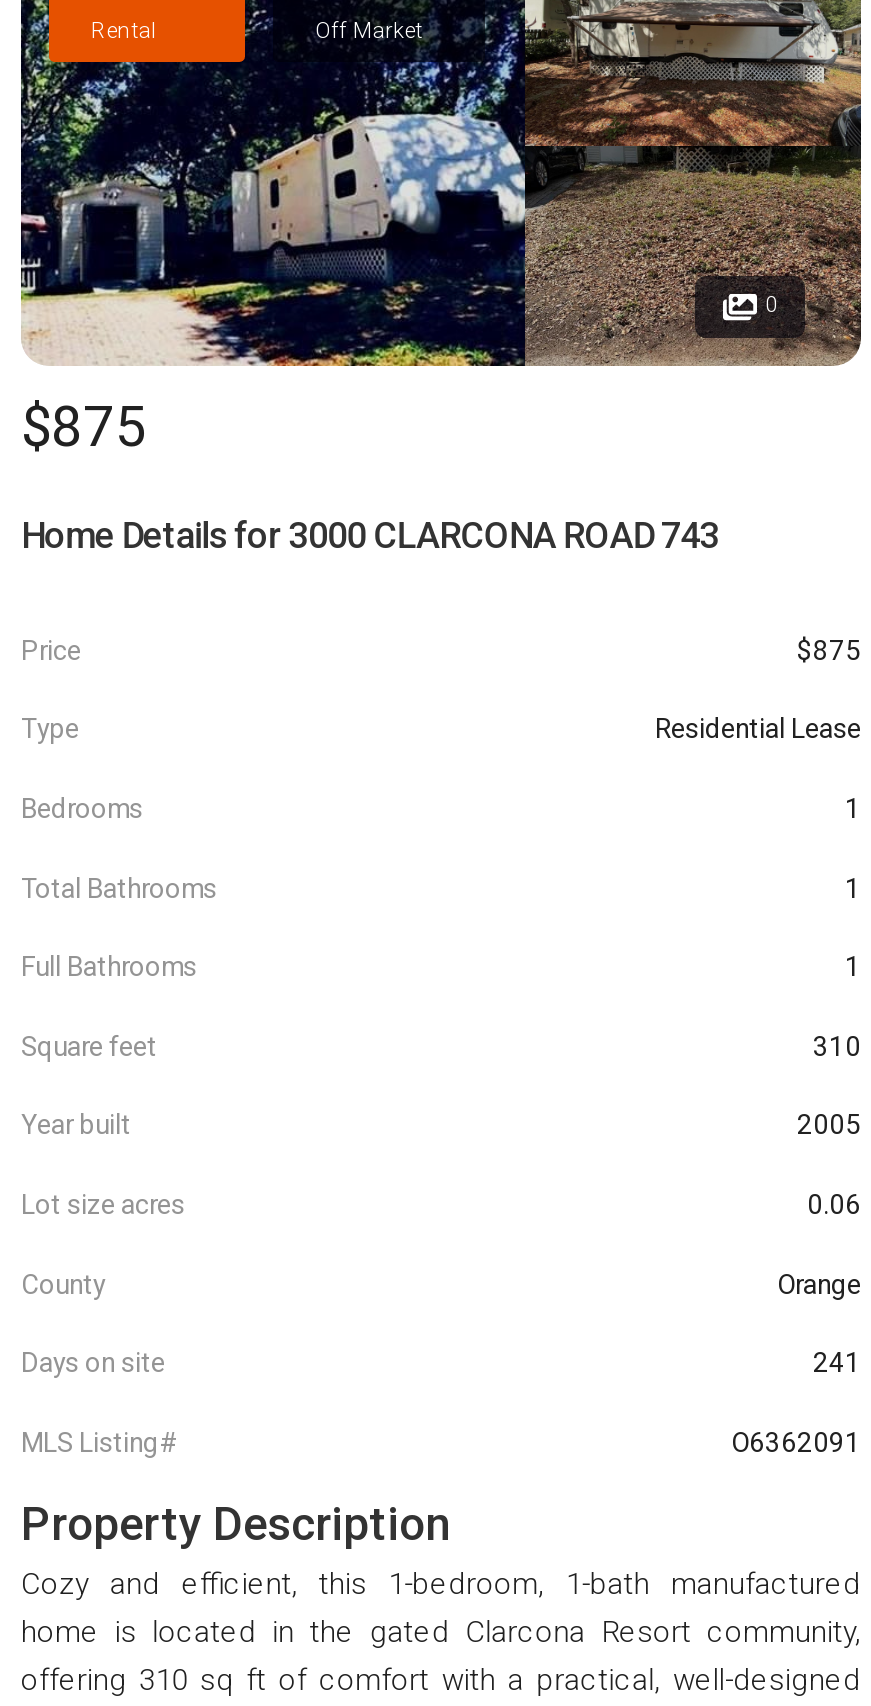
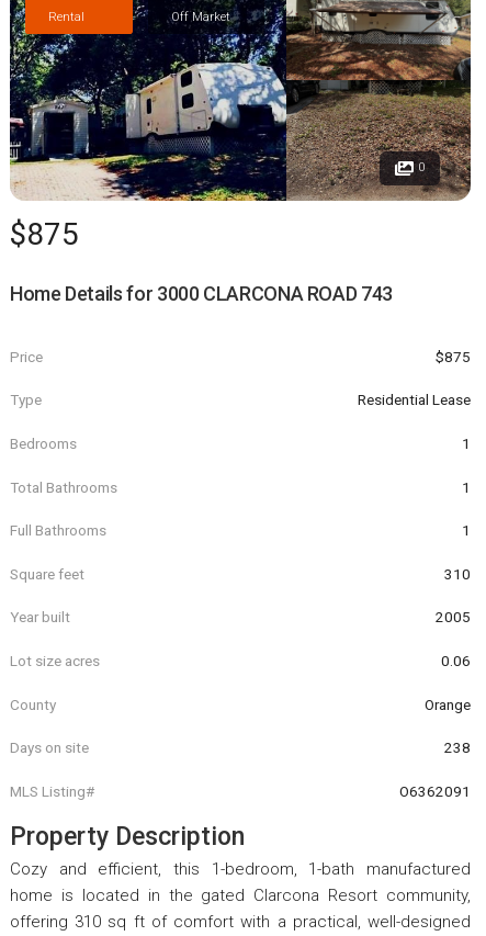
[813,1346,861,1378] 241 -> [444,739,471,756] 238

